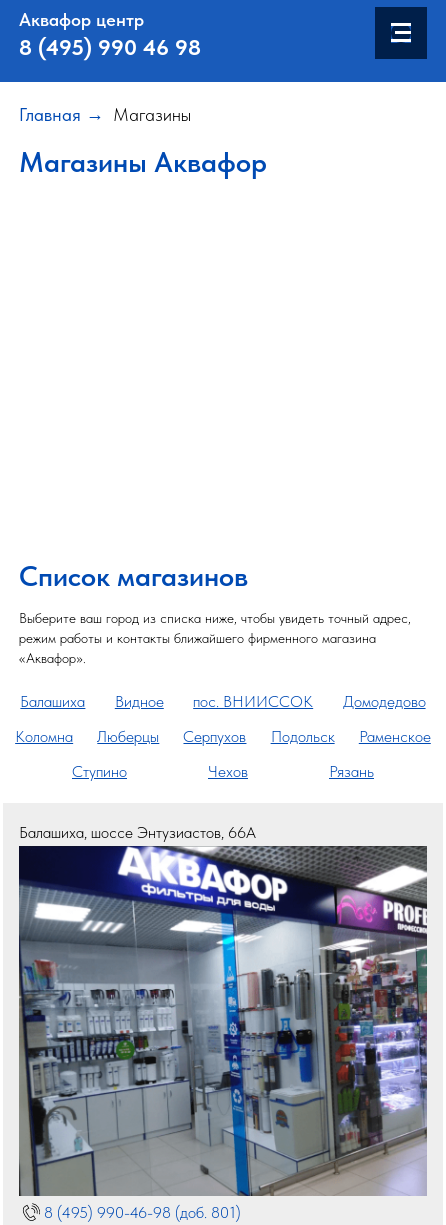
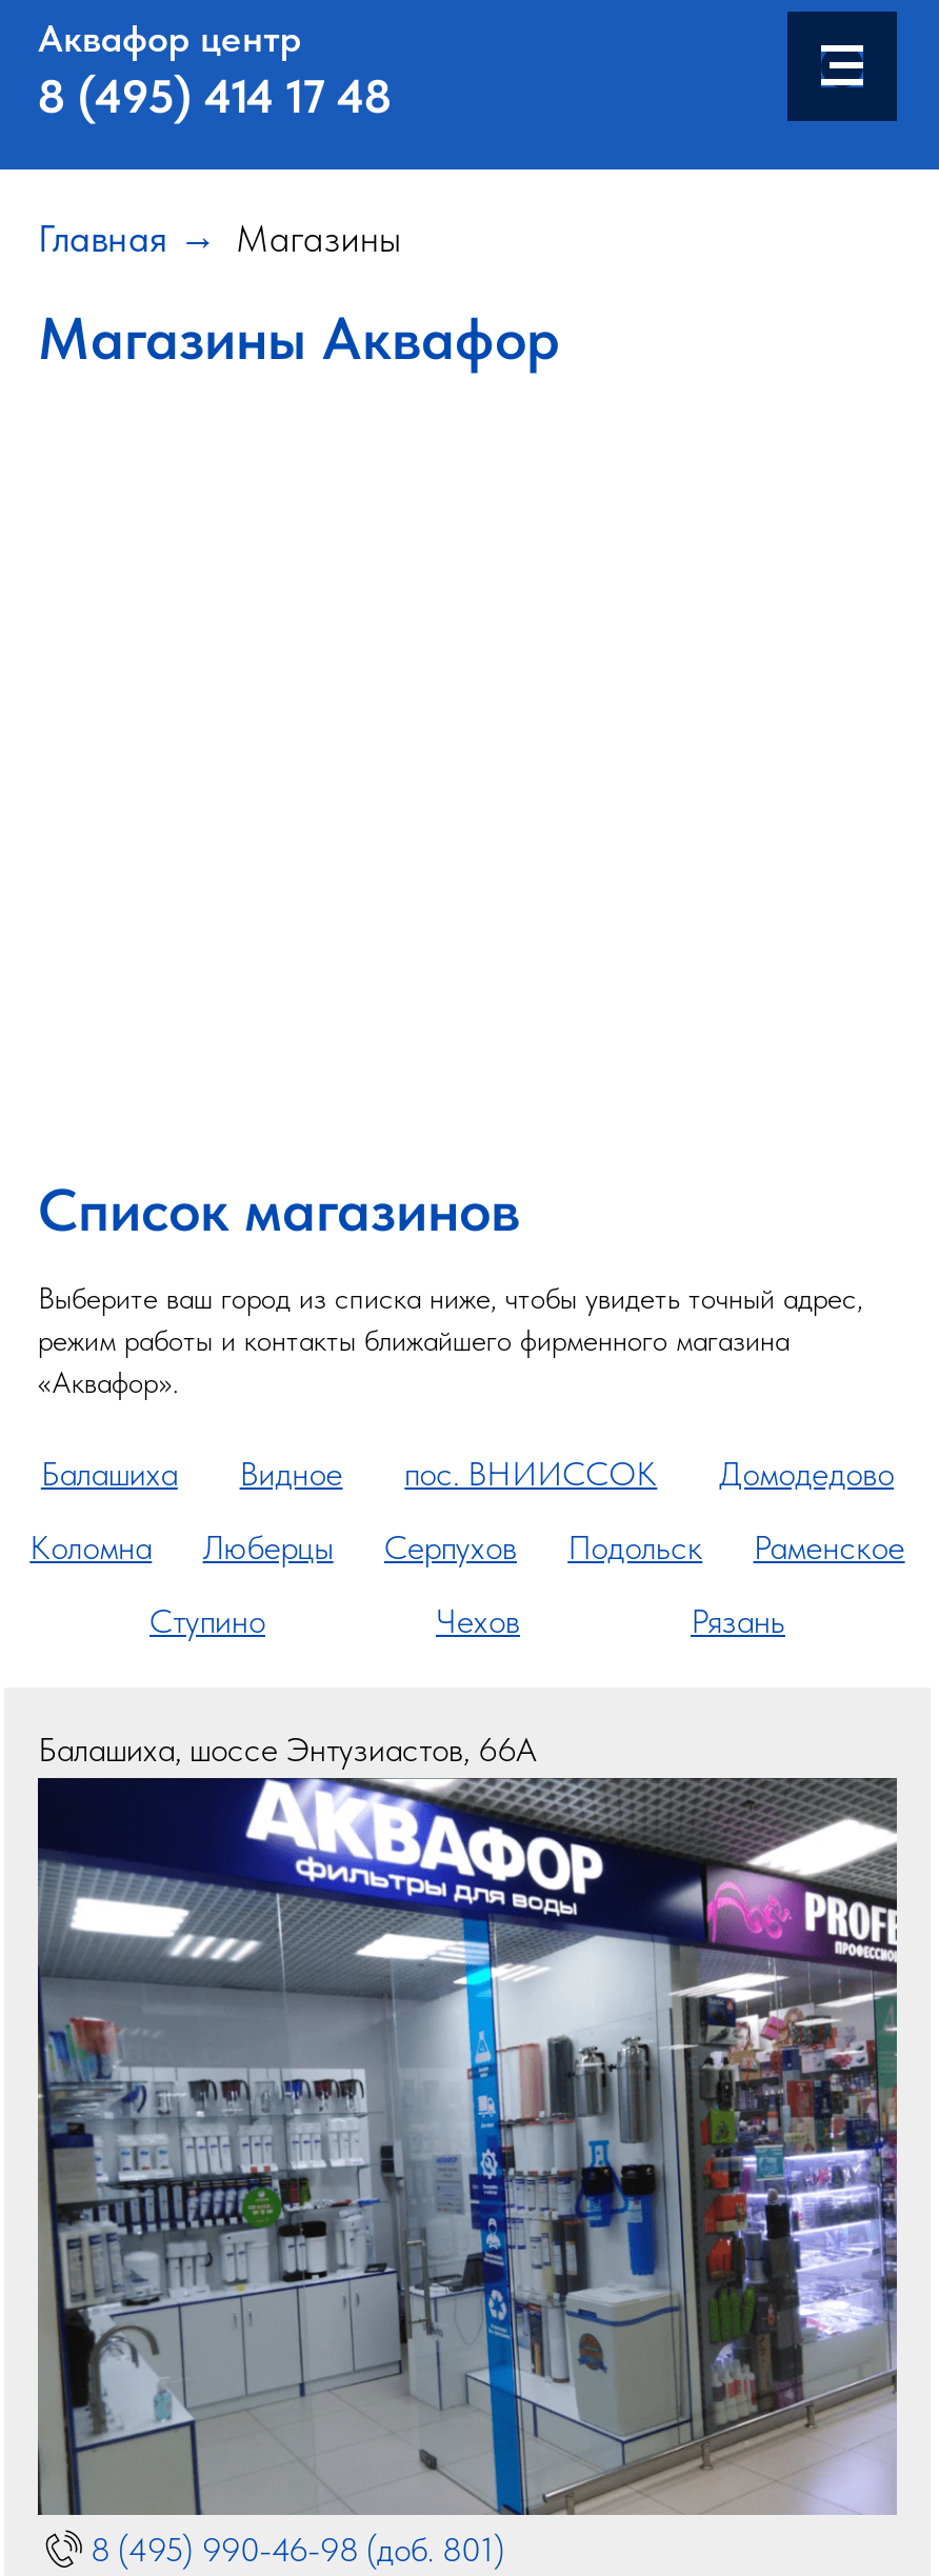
[19,34,201,60] 8 (495) 990 46 98 -> [38,68,392,123] 8 (495) 414 17 48

